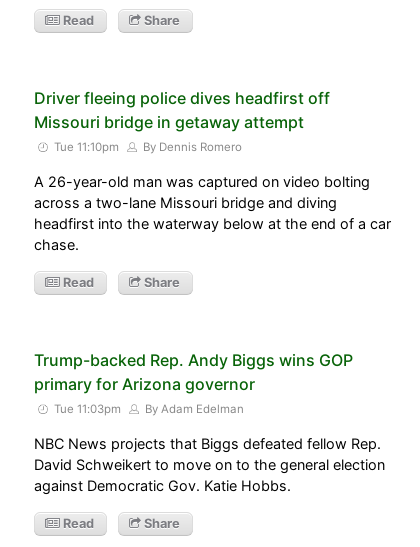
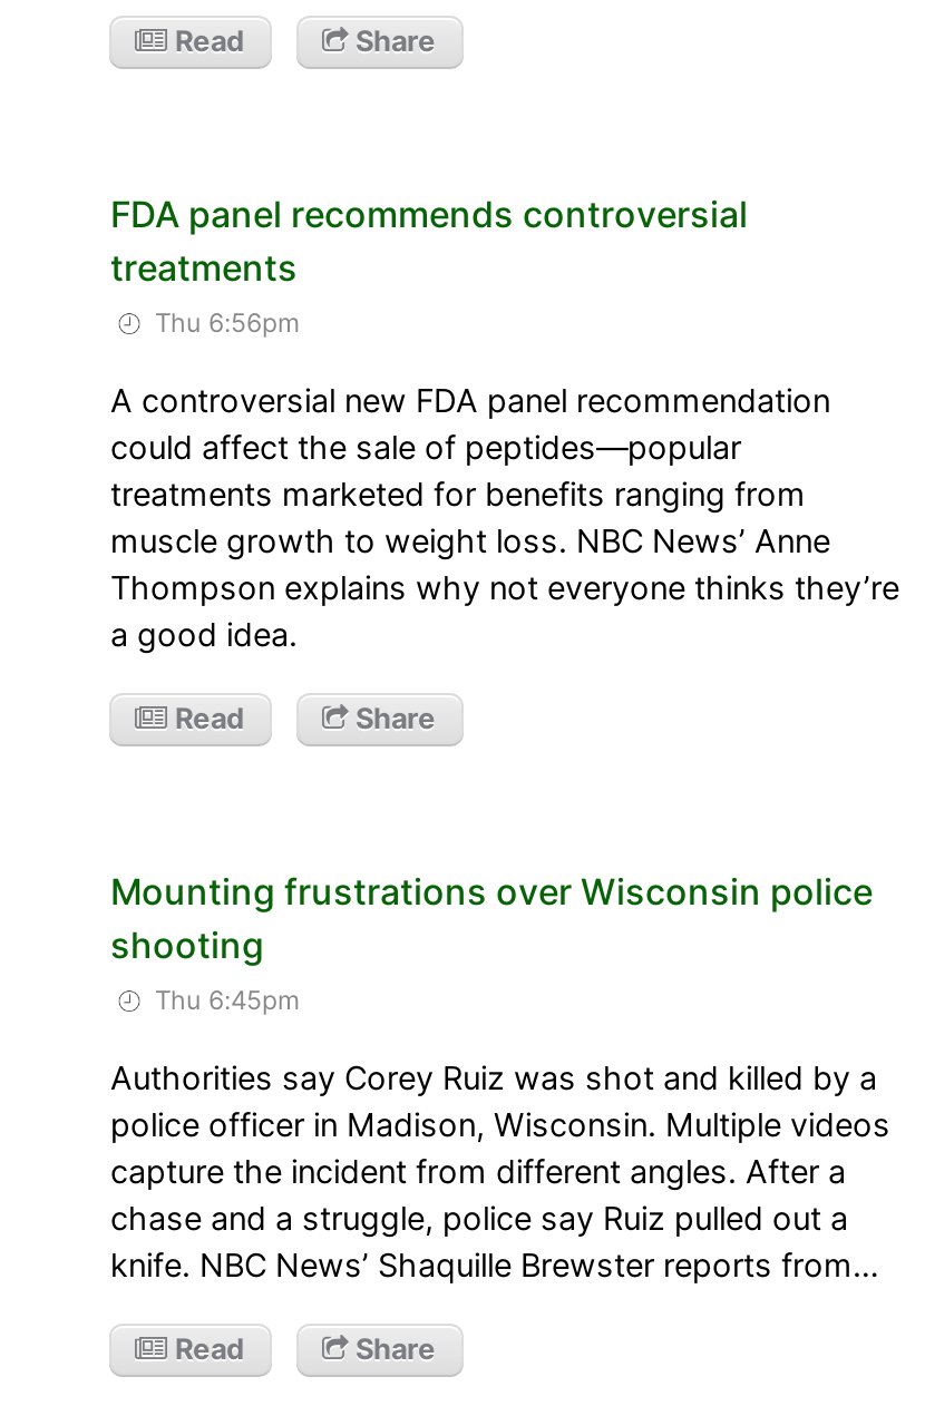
[34,88,330,154] Driver fleeing police dives headfirst off | Missouri bridge in getaway attempt | Tue 11:10pm | By Dennis Romero -> [110,192,748,339] FDA panel recommends controversial | treatments | Thu 6:56pm
[34,173,391,253] A 26-year-old man was captured on video bolting | across a two-lane Missouri bridge and diving | headfirst into the waterway below at the end of a car | chase. -> [110,380,899,652] A controversial new FDA panel recommendation | could affect the sale of peptides—popular | treatments marketed for benefits ranging from | muscle growth to weight loss. NBC News’ Anne | Thompson explains why not everyone thinks they’re | a good idea.
[34,350,353,416] Trump-backed Rep. Andy Biggs wins GOP | primary for Arizona governor | Tue 11:03pm | By Adam Edelman -> [110,869,872,1017] Mounting frustrations over Wisconsin police | shooting | Thu 6:45pm
[34,435,385,494] NBC News projects that Biggs defeated fellow Rep. | David Schweikert to move on to the general election | against Democratic Gov. Katie Hobbs. -> [110,1058,890,1283] Authorities say Corey Ruiz was shot and killed by a | police officer in Madison, Wisconsin. Multiple videos | capture the incident from different angles. After a | chase and a struggle, police say Ruiz pulled out a | knife. NBC News’ Shaquille Brewster reports from…

